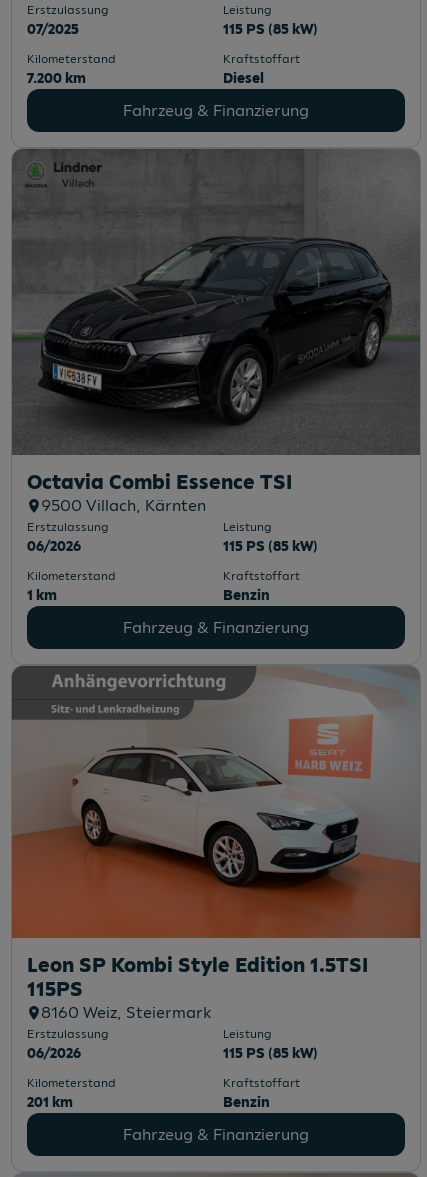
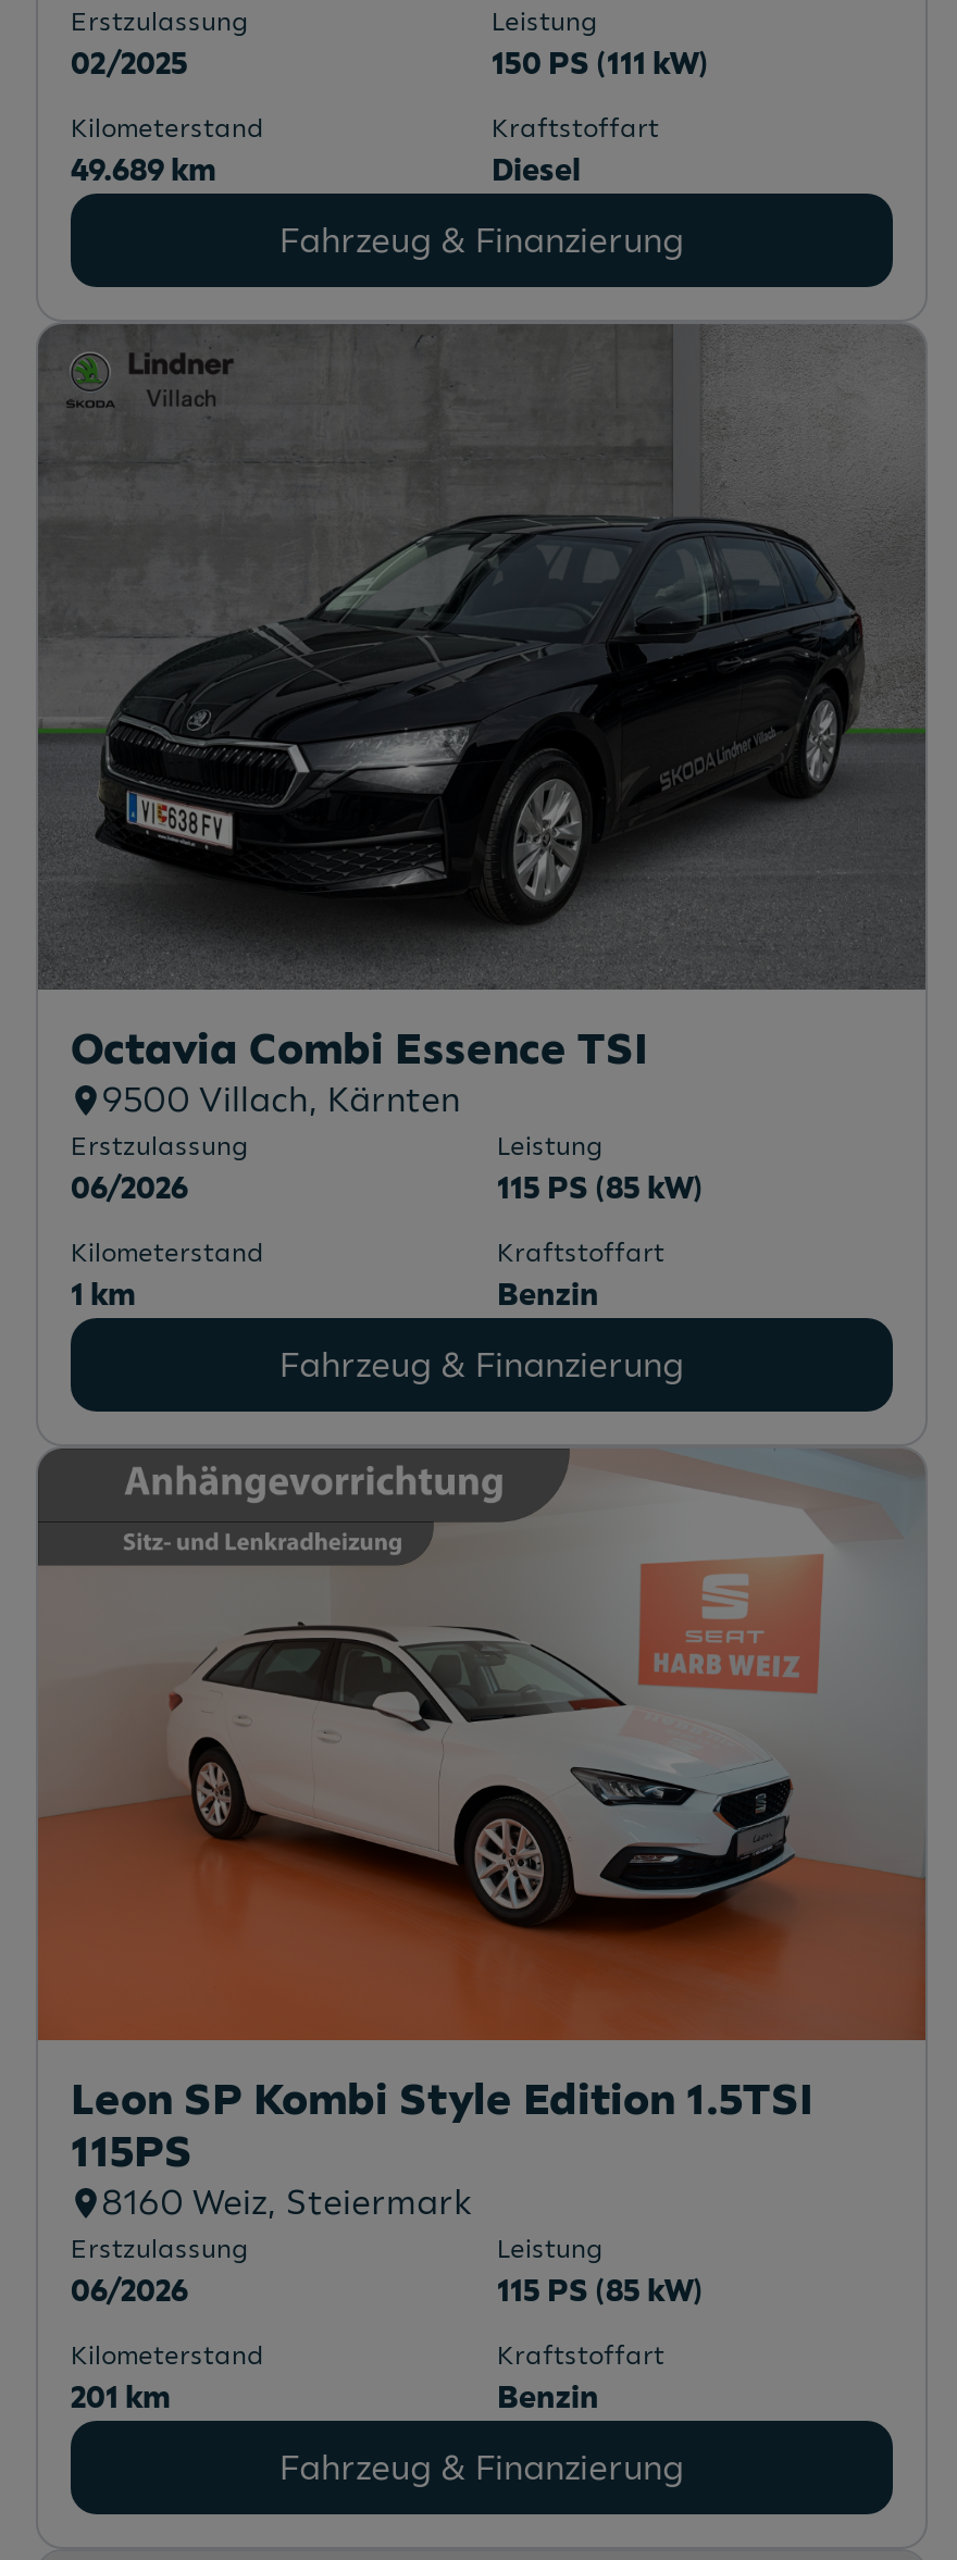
[27,21,79,38] 07/2025 -> [71,46,188,83] 02/2025
[223,21,318,38] 115 PS (85 kW) -> [492,46,709,83] 150 PS (111 kW)
[27,70,86,87] 7.200 km -> [71,152,216,189] 49.689 km

